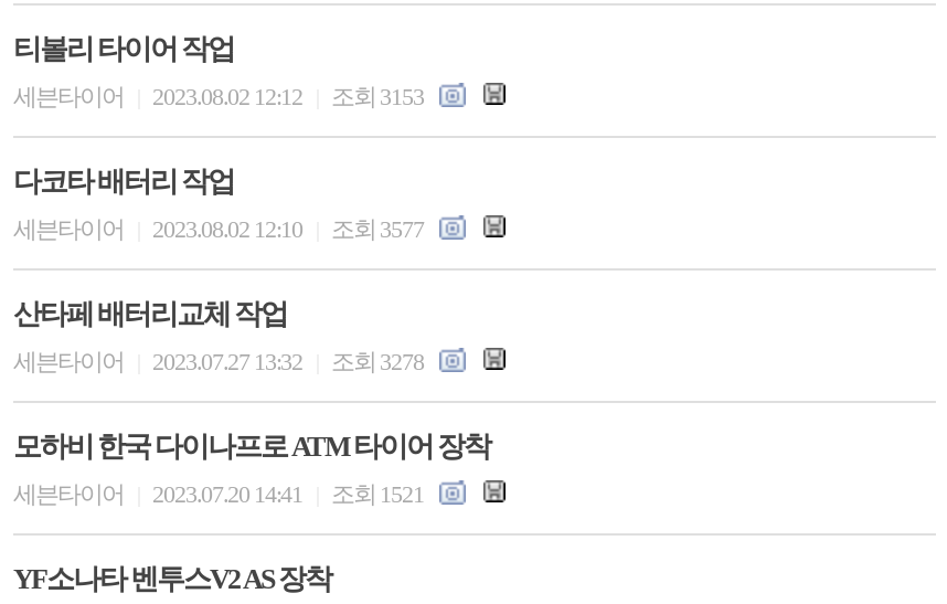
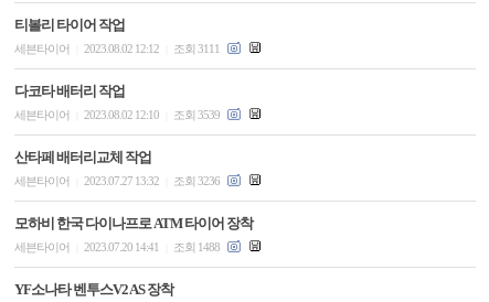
[13,82,428,109] 세븐타이어 2023.08.02 12:12 조회 3153 -> [14,42,222,55] 세븐타이어 2023.08.02 12:12 조회 3111
[13,215,428,241] 세븐타이어 2023.08.02 12:10 조회 3577 -> [14,108,222,121] 세븐타이어 2023.08.02 12:10 조회 3539
[13,347,428,374] 세븐타이어 2023.07.27 13:32 조회 3278 -> [14,174,222,187] 세븐타이어 2023.07.27 13:32 조회 3236
[13,480,428,506] 세븐타이어 2023.07.20 14:41 조회 1521 -> [14,240,222,253] 세븐타이어 2023.07.20 14:41 조회 1488

